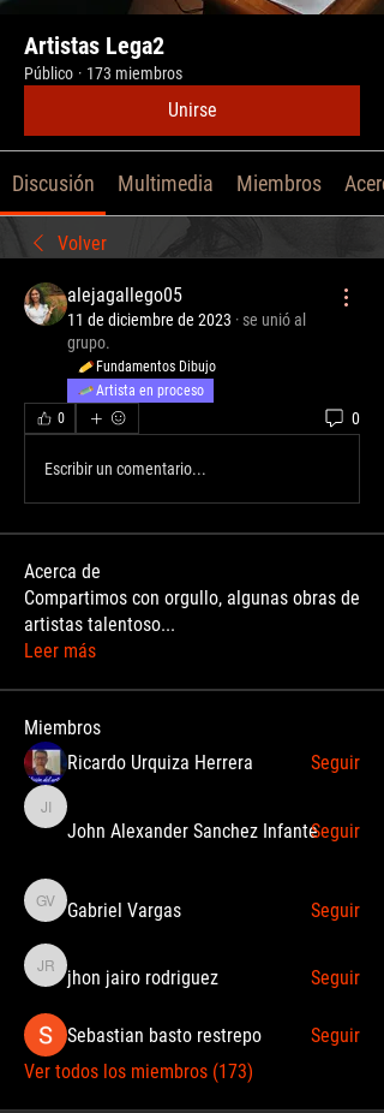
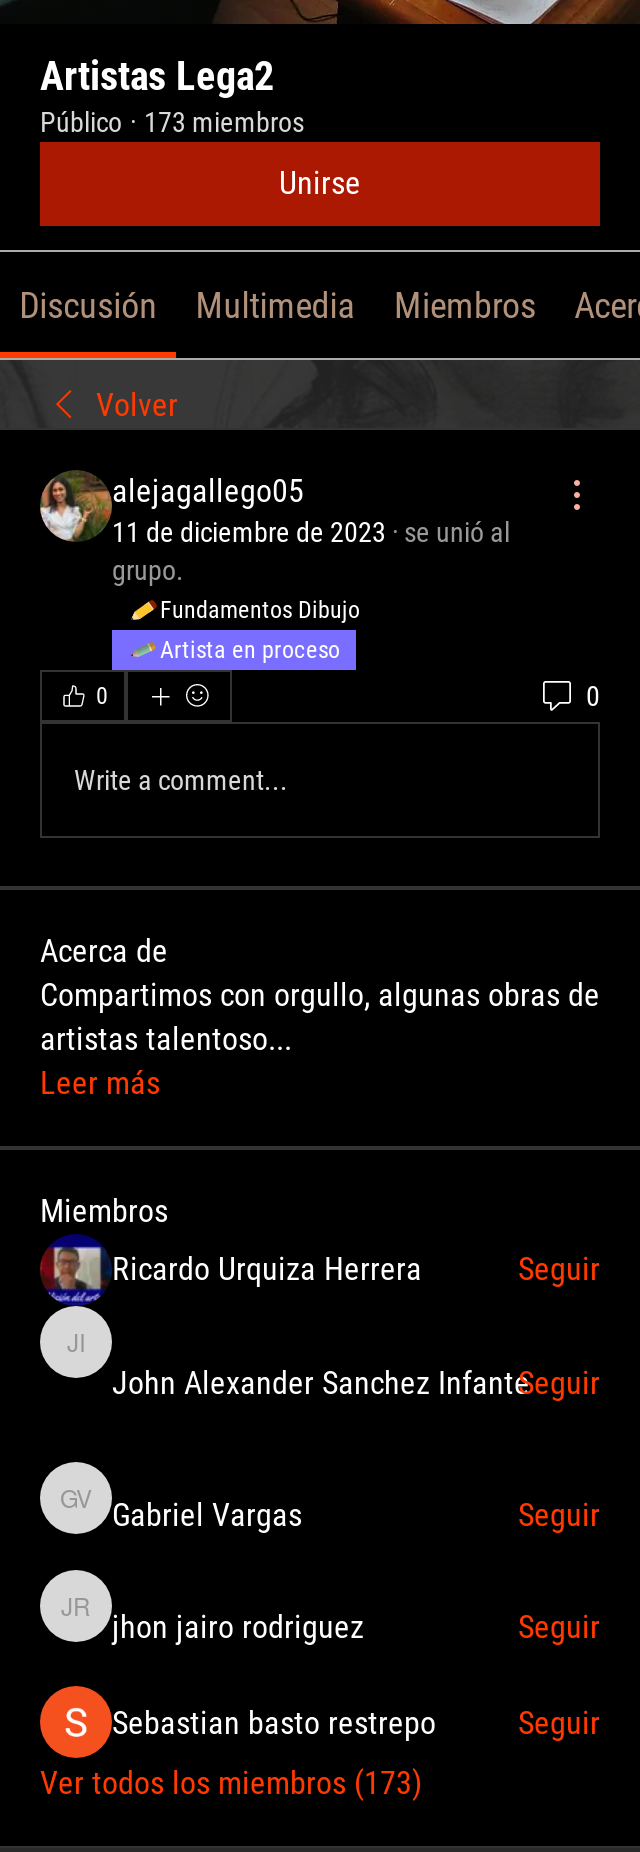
[44,459,206,478] Escribir un comentario... -> [74,763,288,795] Write a comment...

